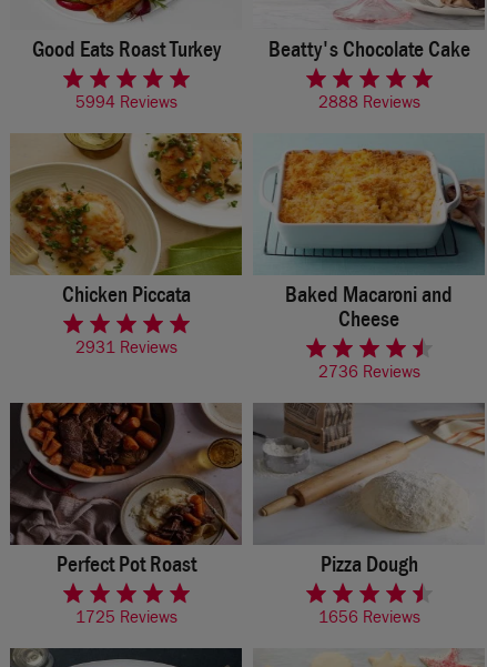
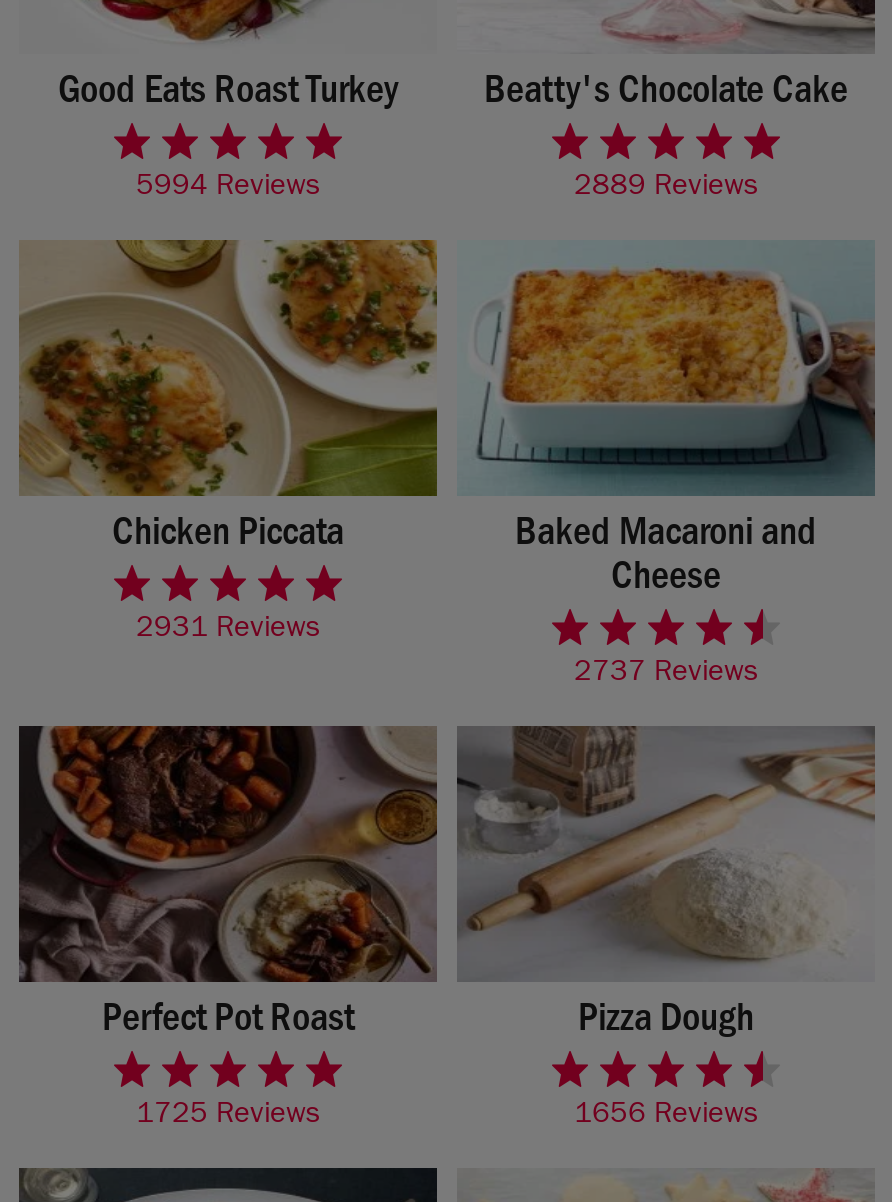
[318,97,420,113] 2888 Reviews -> [574,174,758,204] 2889 Reviews
[318,366,420,383] 2736 Reviews -> [574,660,758,690] 2737 Reviews

